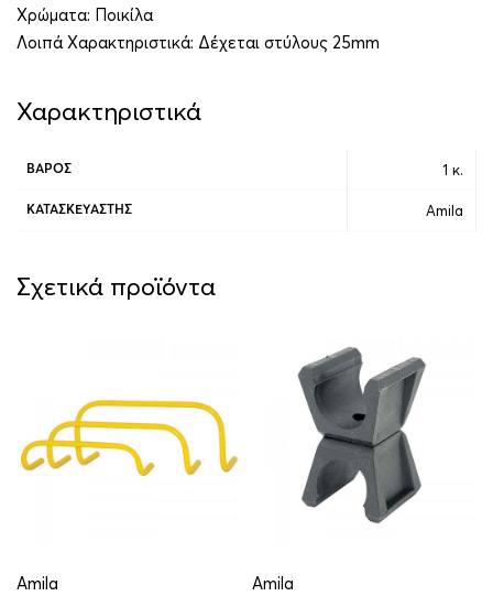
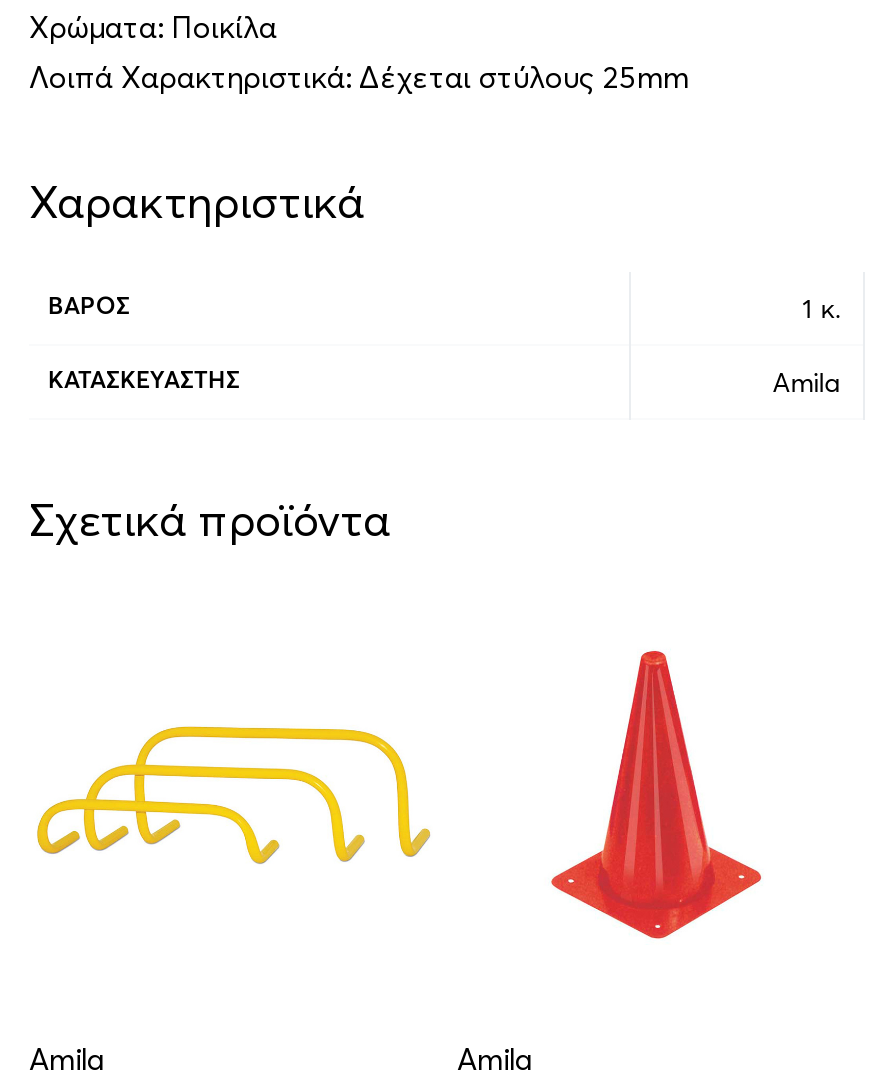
[297,346,427,524] [image] -> [541,630,773,950] [image]

